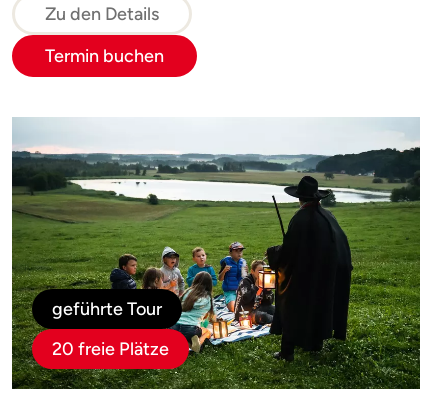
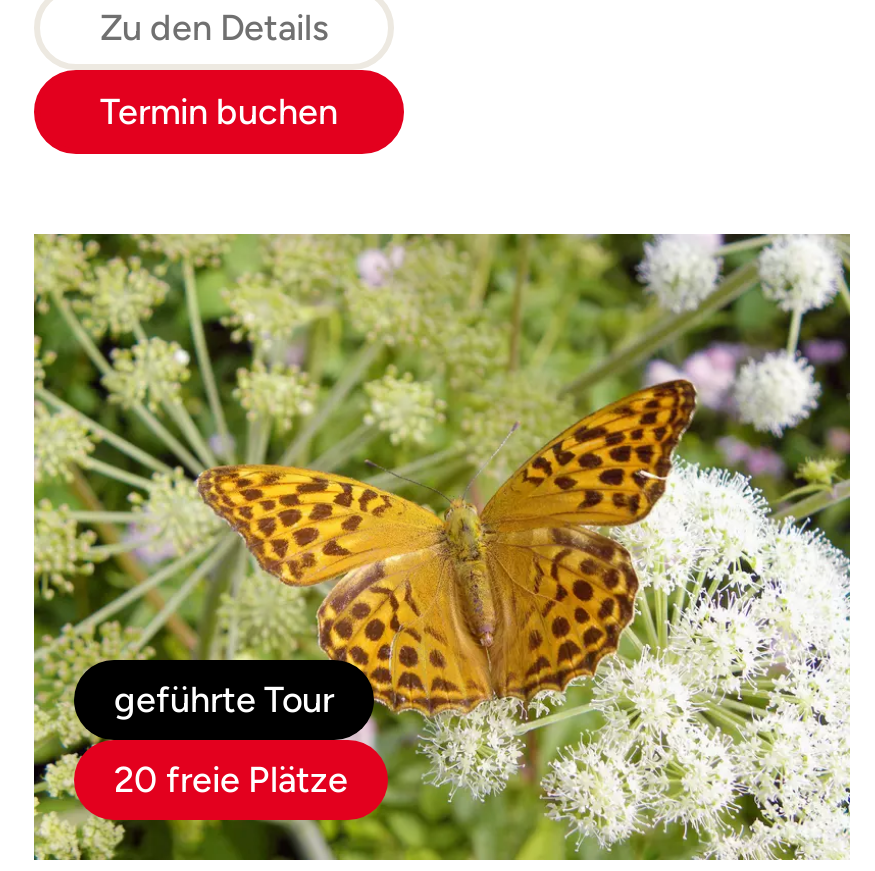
[11,117,421,390] [image] -> [32,232,852,862] [image]

